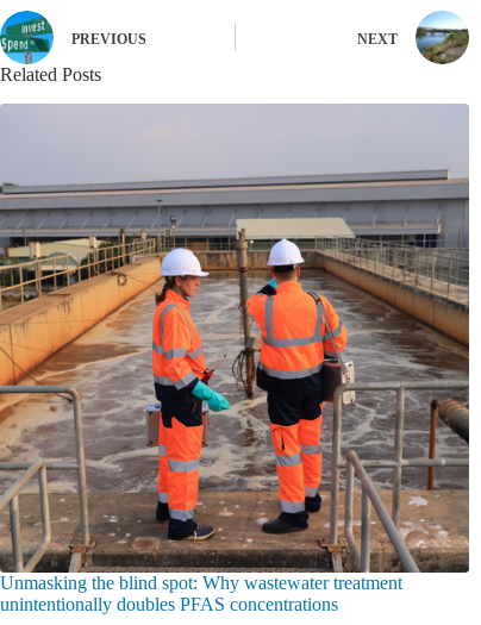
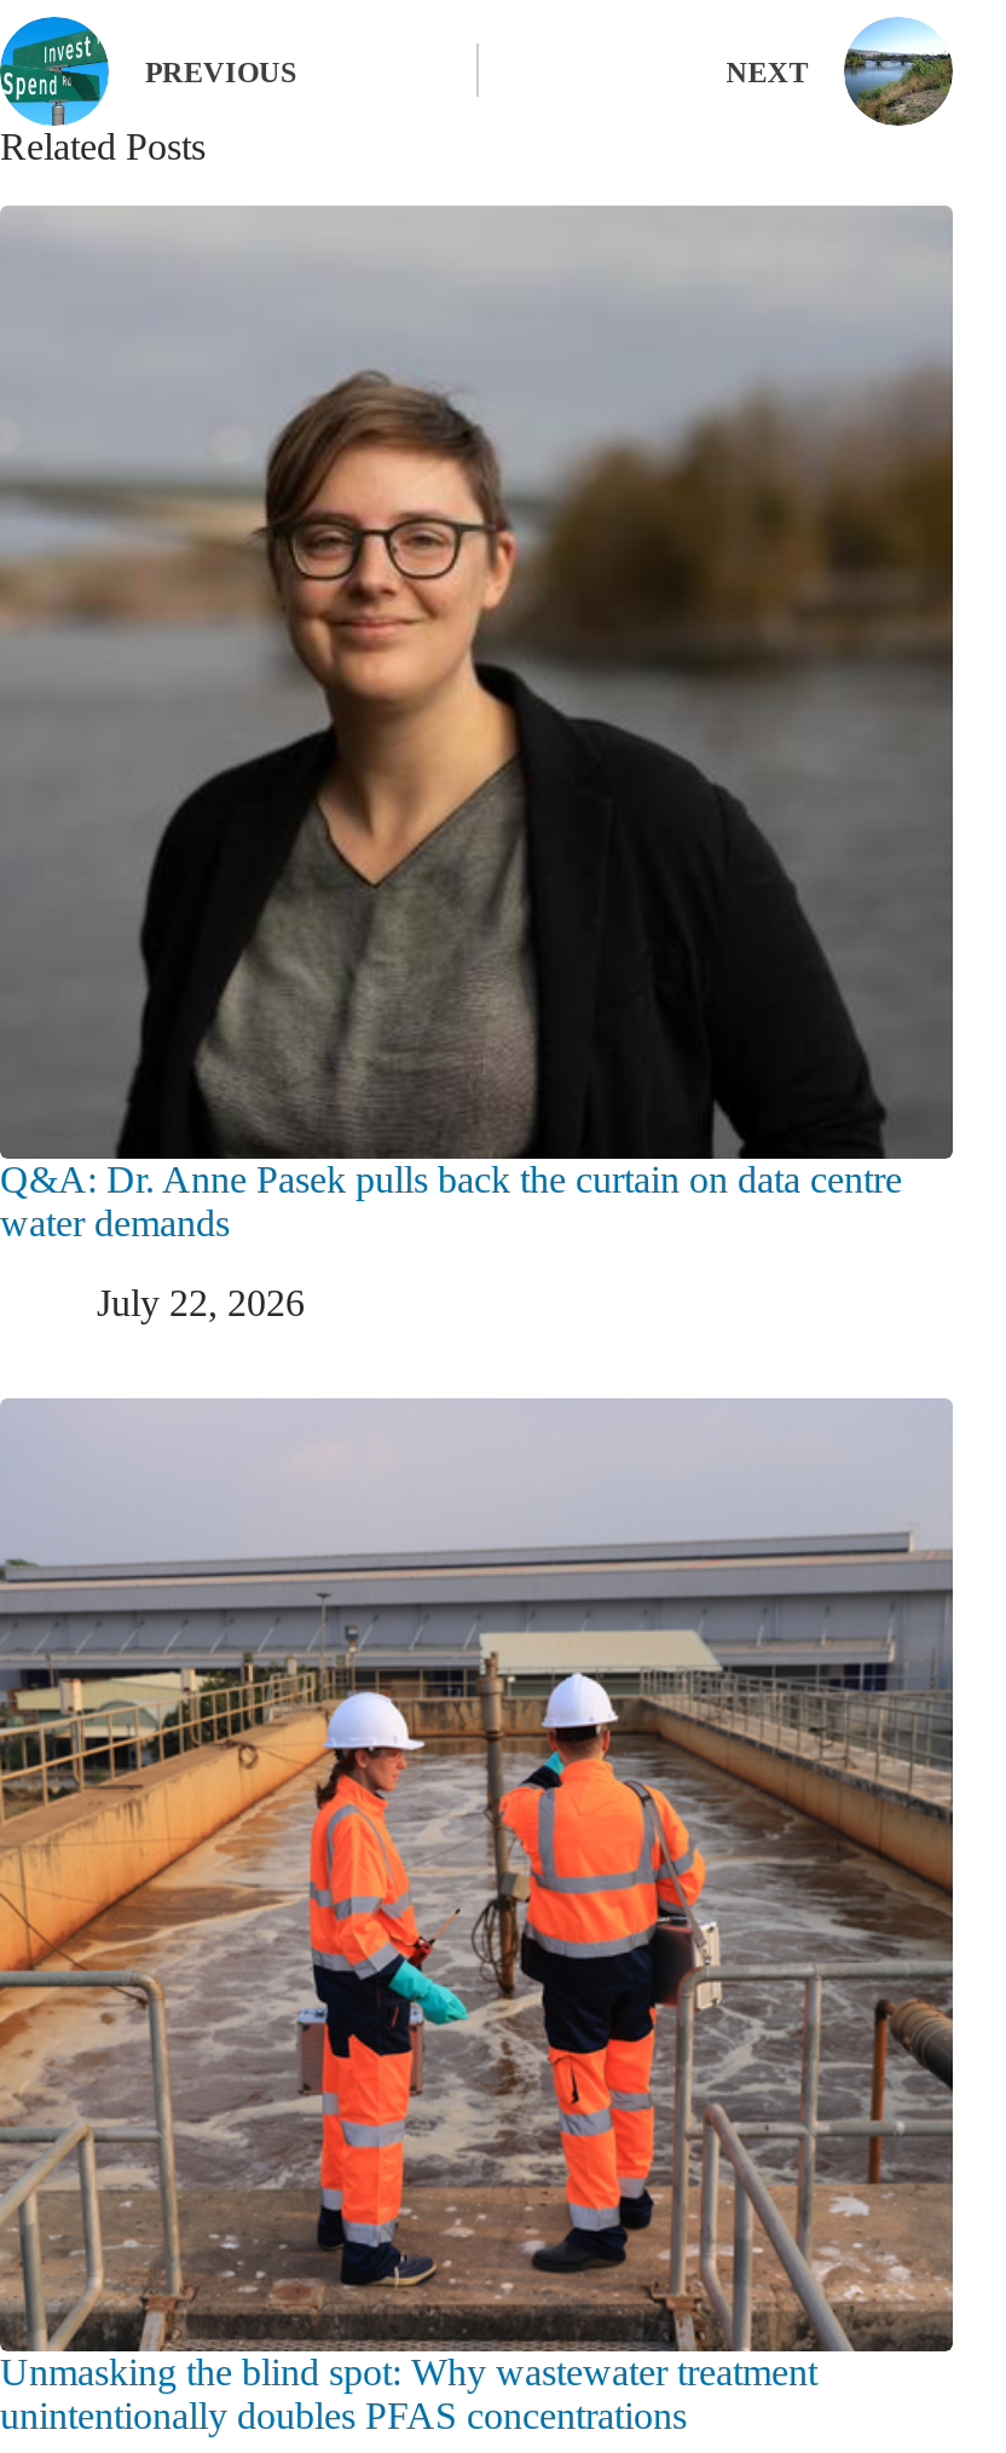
none -> [0,345,953,1322] [image] | Q&A: Dr. Anne Pasek pulls back the curtain on data centre | water demands | July 22, 2026

